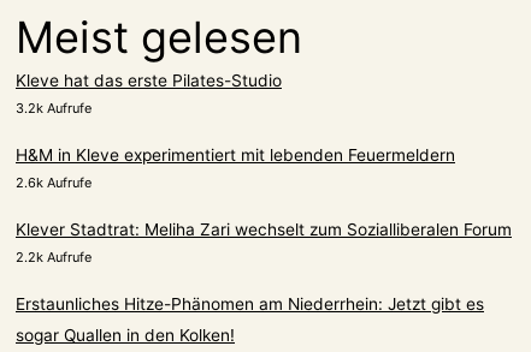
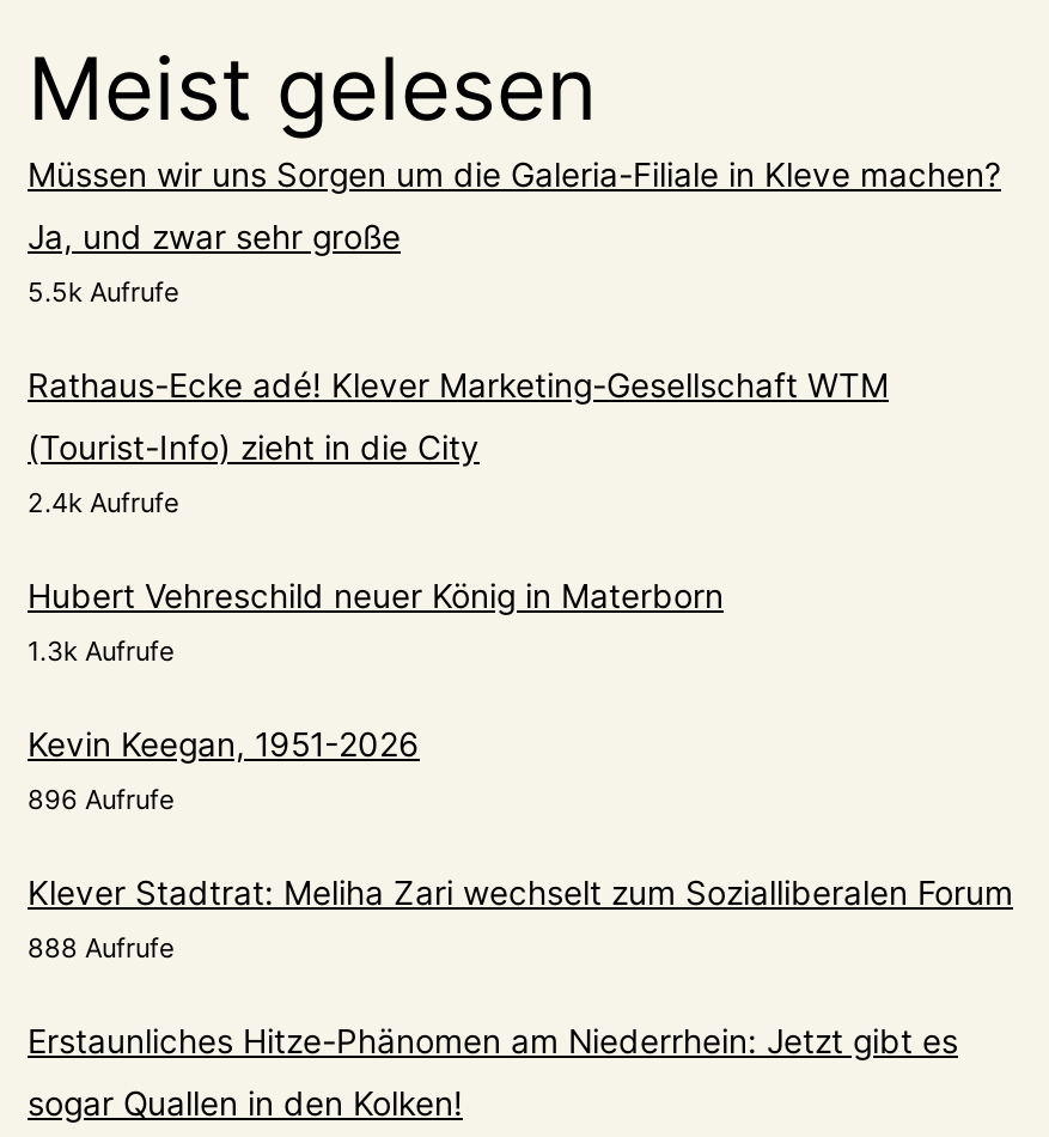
[16,71,455,191] Kleve hat das erste Pilates-Studio | 3.2k Aufrufe | H&M in Kleve experimentiert mit lebenden Feuermeldern | 2.6k Aufrufe -> [28,155,1001,816] Müssen wir uns Sorgen um die Galeria-Filiale in Kleve machen? | Ja, und zwar sehr große | 5.5k Aufrufe | Rathaus-Ecke adé! Klever Marketing-Gesellschaft WTM | (Tourist-Info) zieht in die City | 2.4k Aufrufe | Hubert Vehreschild neuer König in Materborn | 1.3k Aufrufe | Kevin Keegan, 1951-2026 | 896 Aufrufe
[16,249,92,265] 2.2k Aufrufe -> [28,931,173,964] 888 Aufrufe

